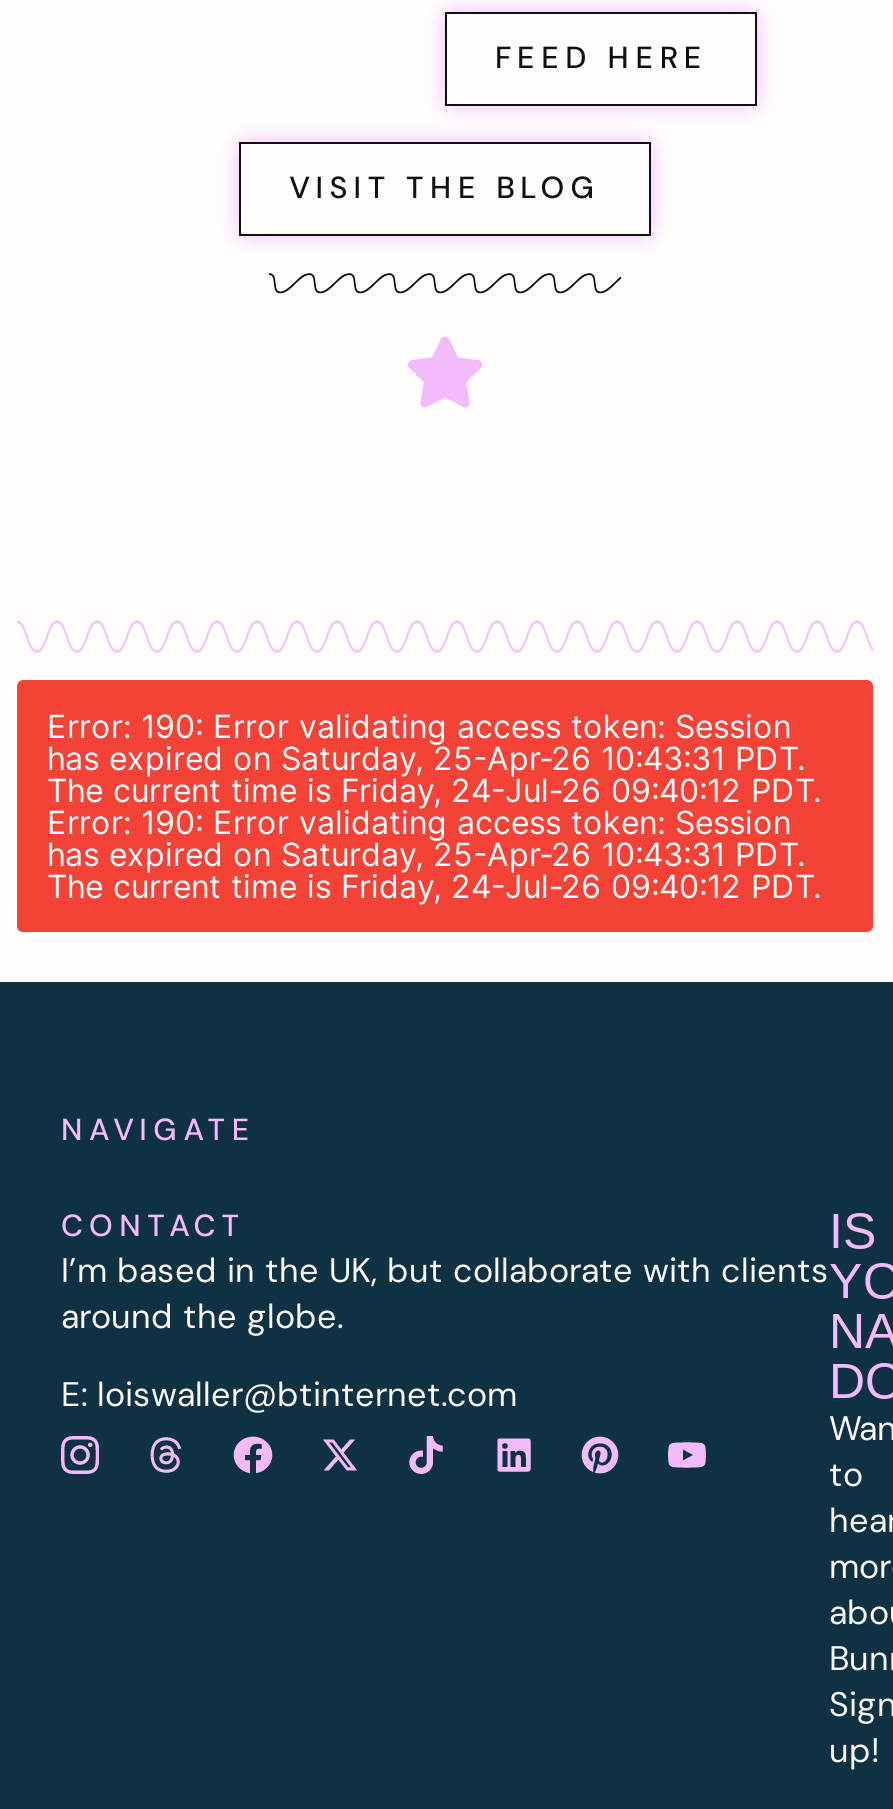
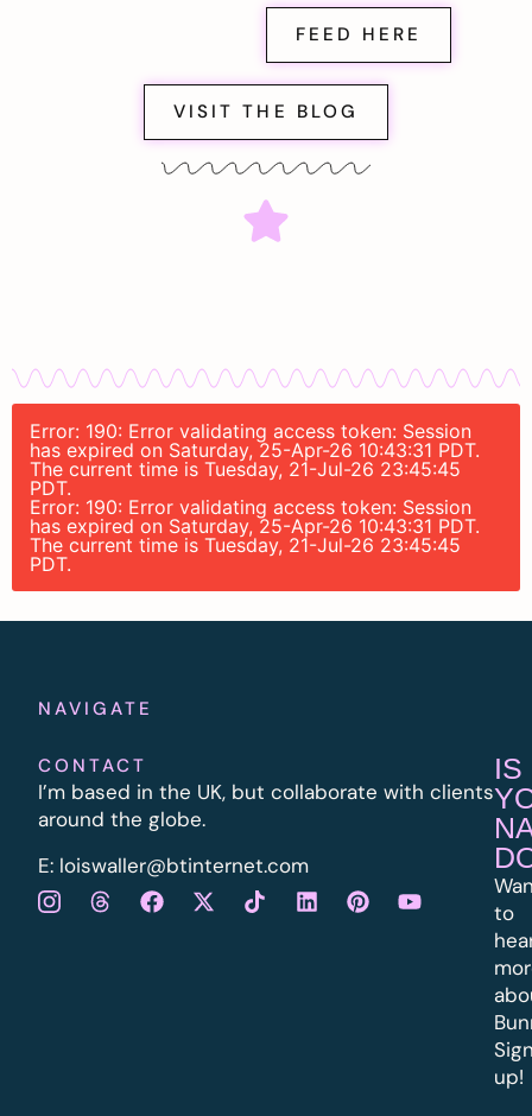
[47,769,821,809] The current time is Friday, 24-Jul-26 09:40:12 PDT. -> [30,457,461,499] The current time is Tuesday, 21-Jul-26 23:45:45 | PDT.
[47,865,821,905] The current time is Friday, 24-Jul-26 09:40:12 PDT. -> [30,533,461,575] The current time is Tuesday, 21-Jul-26 23:45:45 | PDT.

